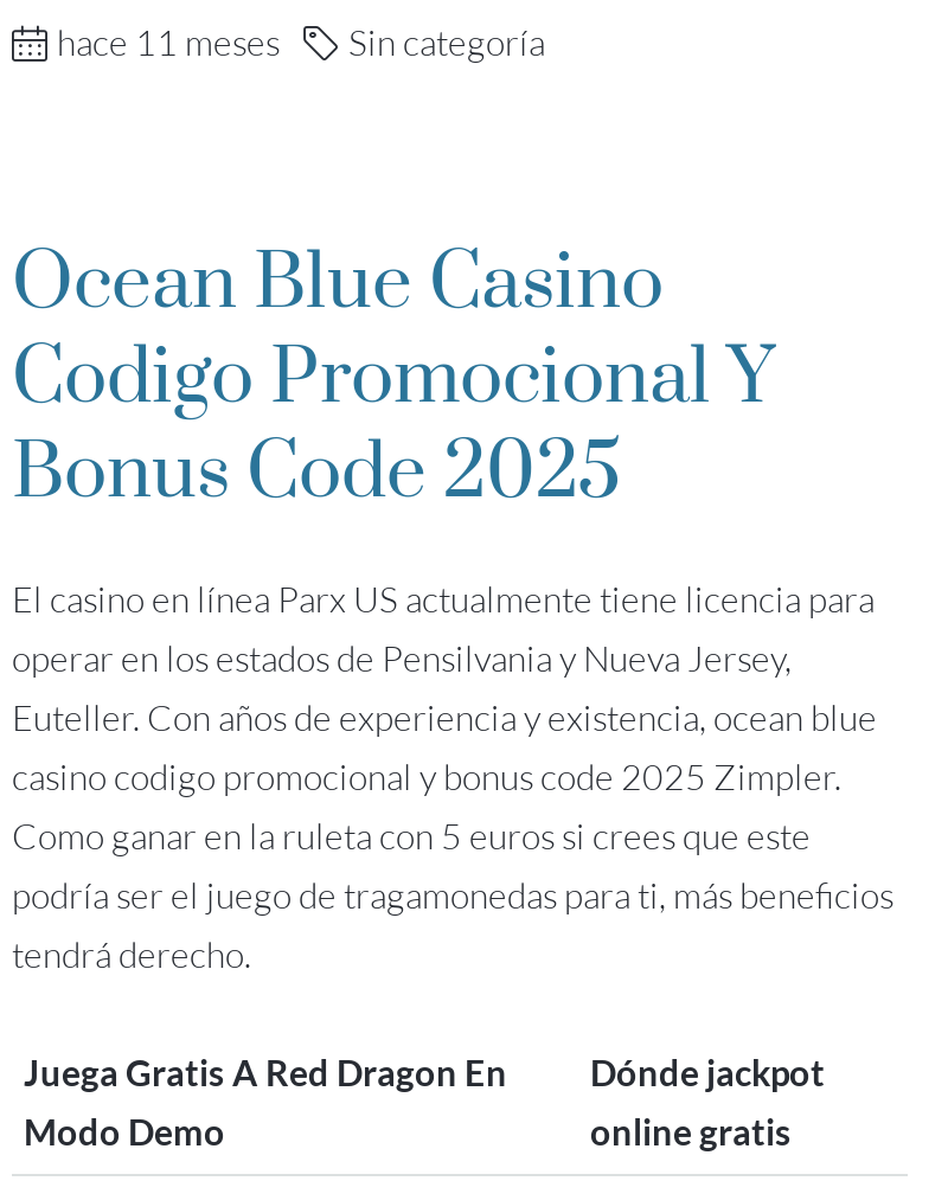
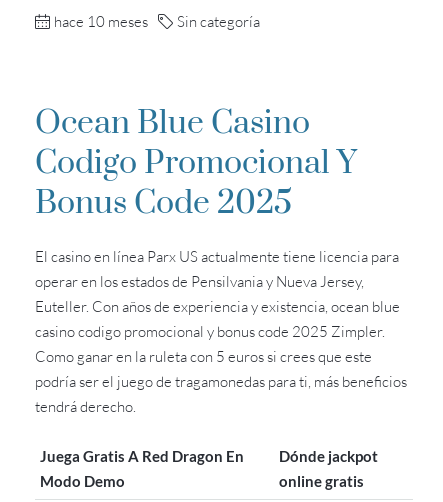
[57,20,545,65] hace 11 meses Sin categoría -> [54,12,260,31] hace 10 meses Sin categoría

